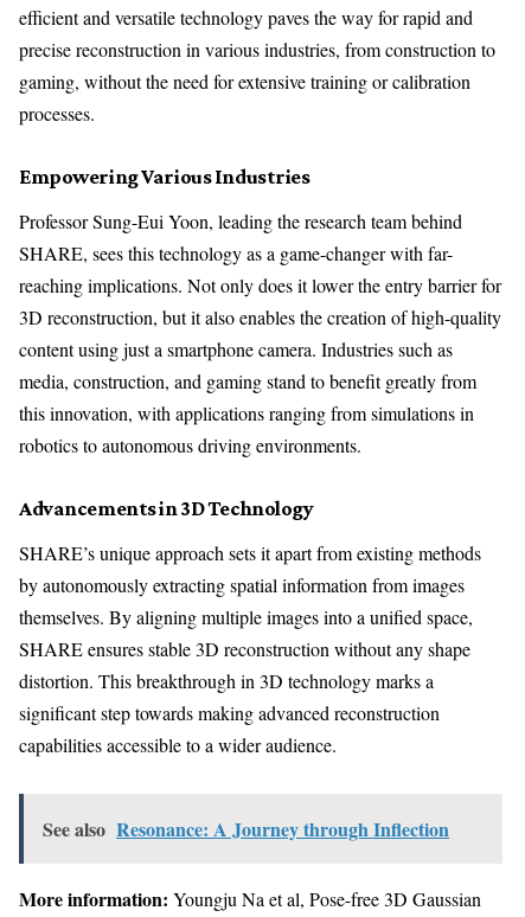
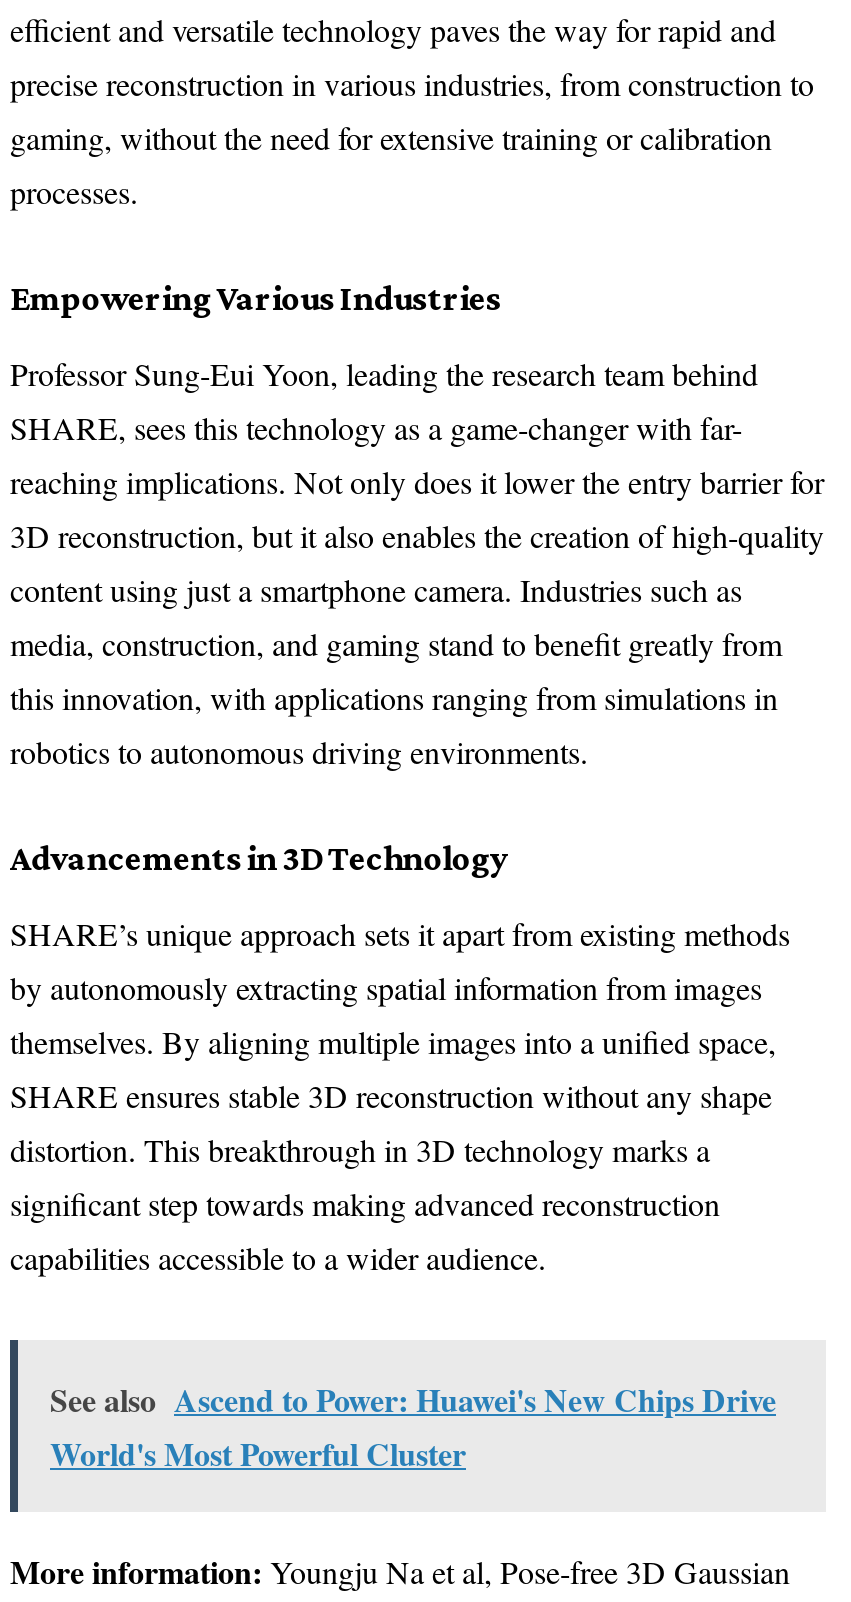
[43,816,449,843] See also Resonance: A Journey through Inflection -> [50,1377,776,1477] See also Ascend to Power: Huawei's New Chips Drive | World's Most Powerful Cluster

